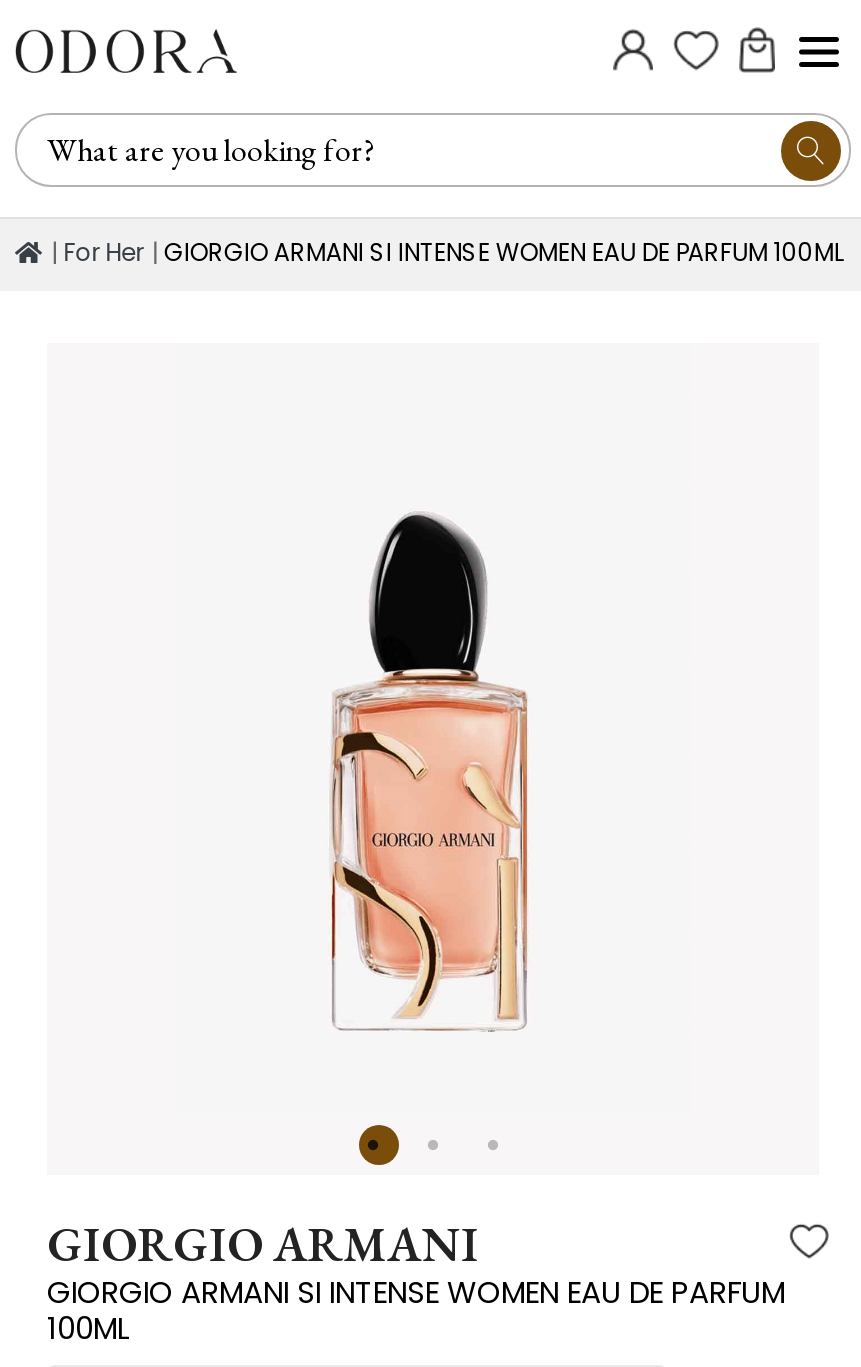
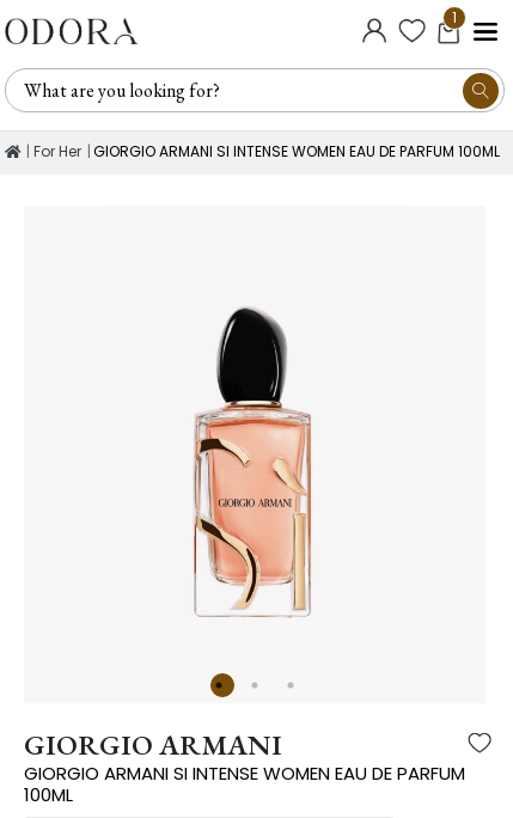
none -> [452,8,457,28] 1

